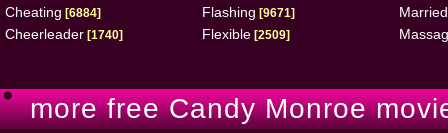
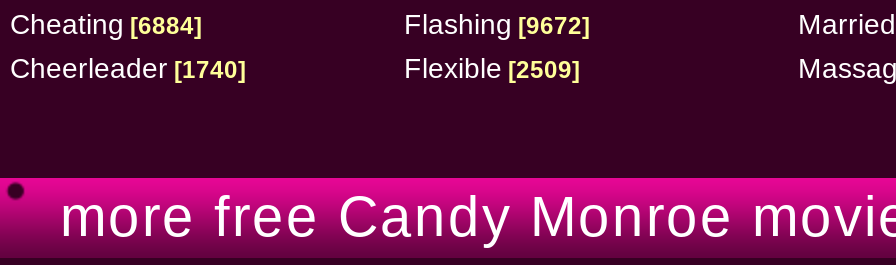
[202,4,295,20] Flashing [9671] -> [404,8,590,40] Flashing [9672]

